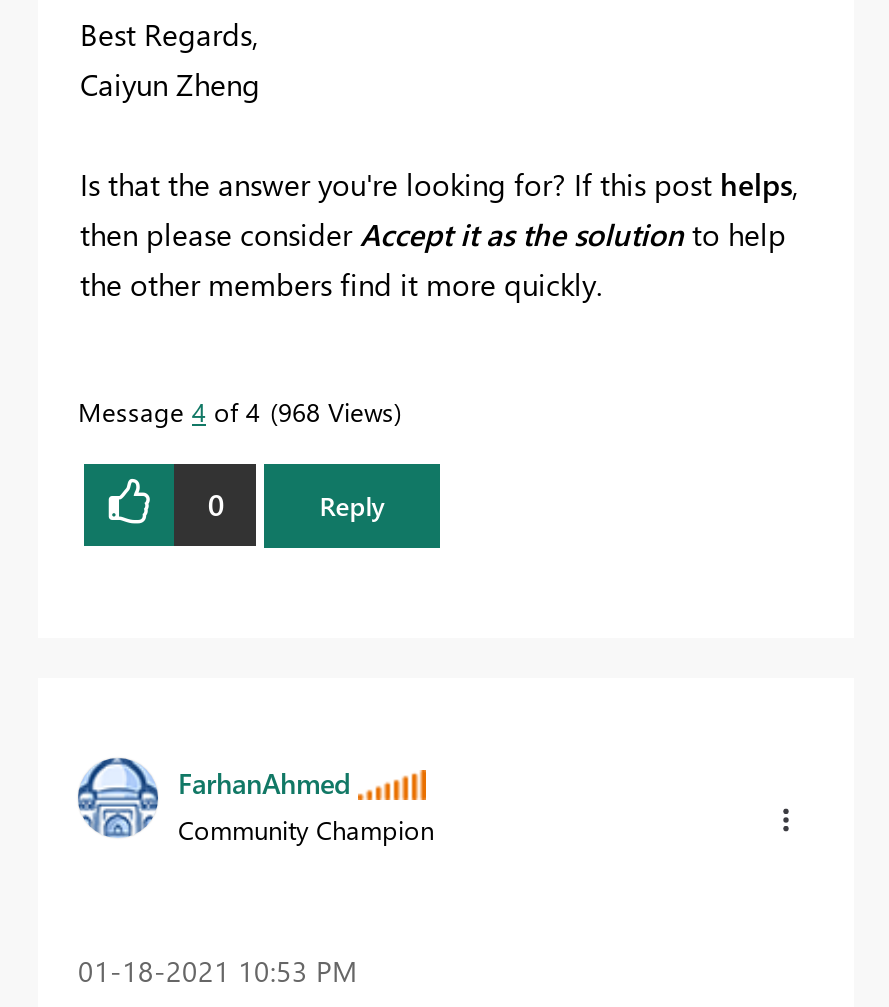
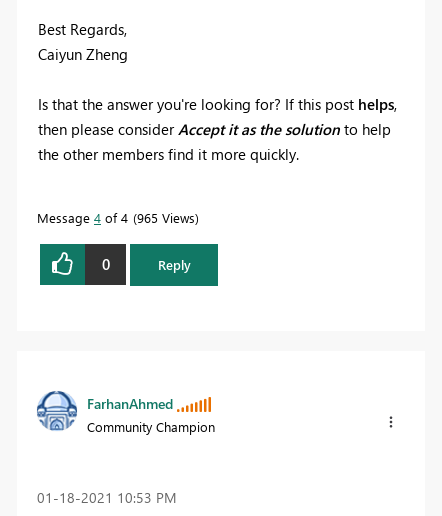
[78,393,394,427] Message 4 of 4 968 Views -> [37,208,195,225] Message 4 of 4 965 Views

